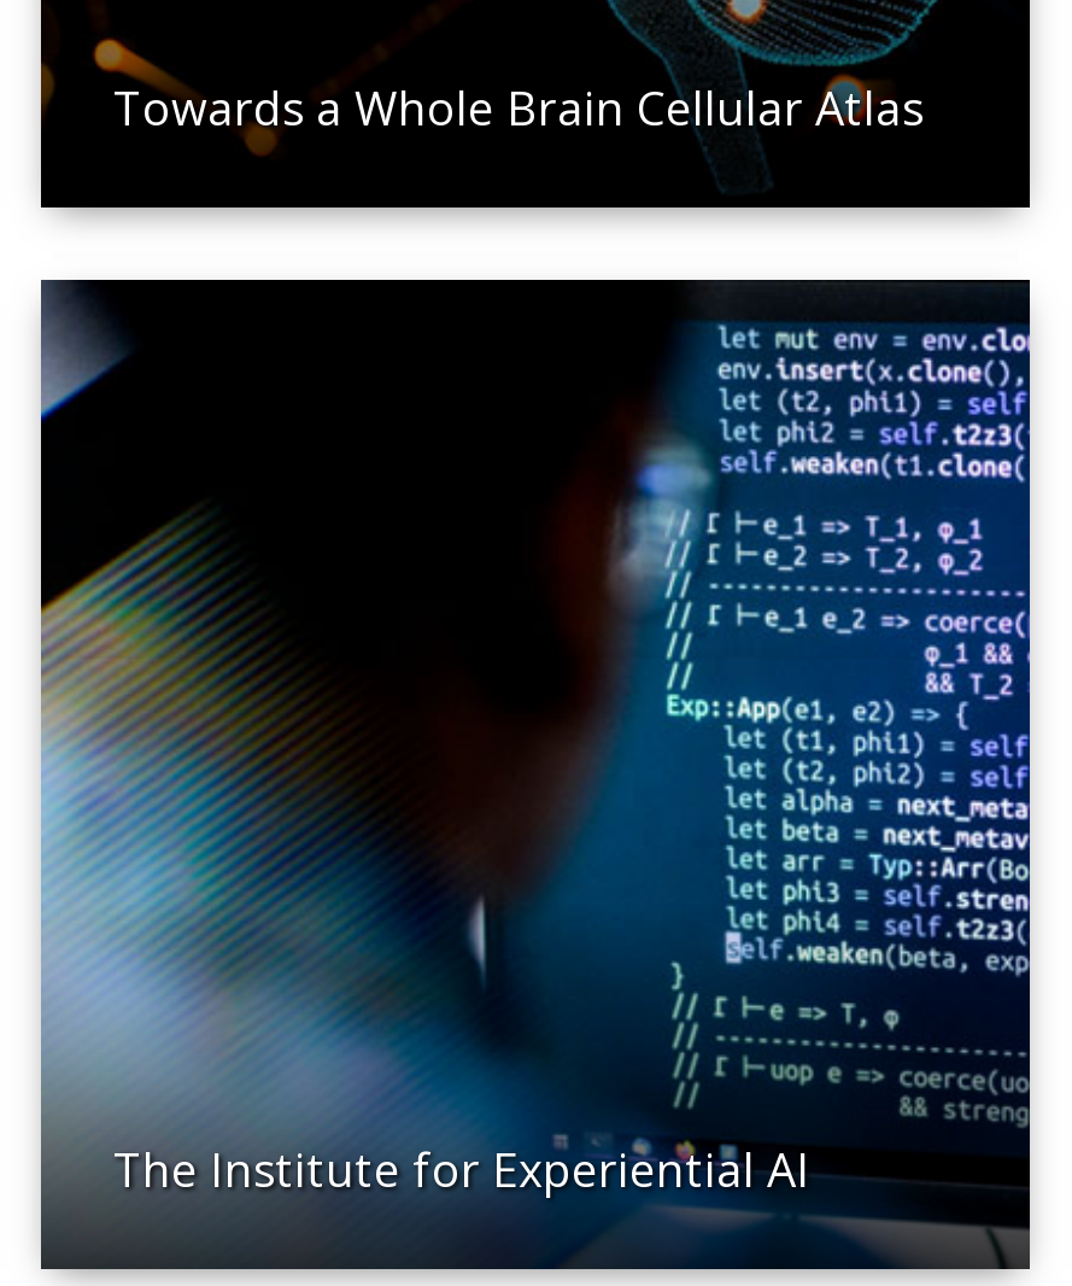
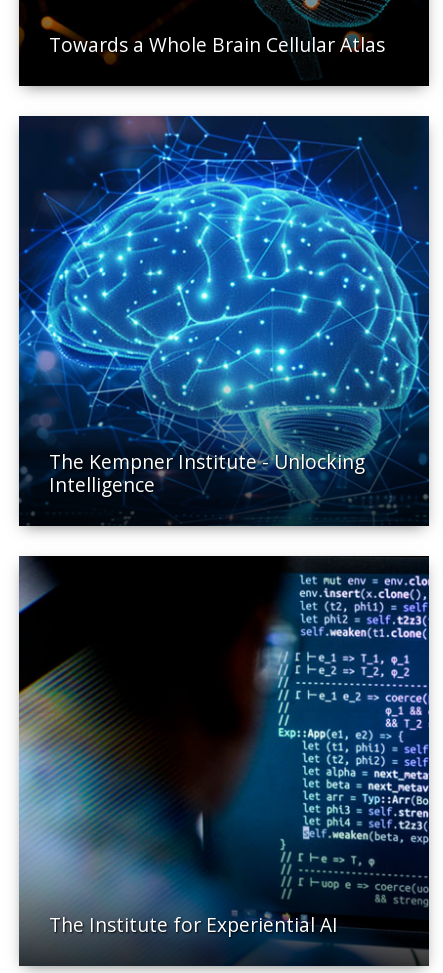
none -> [18,115,430,523] [image] | The Kempner Institute - Unlocking | Intelligence

